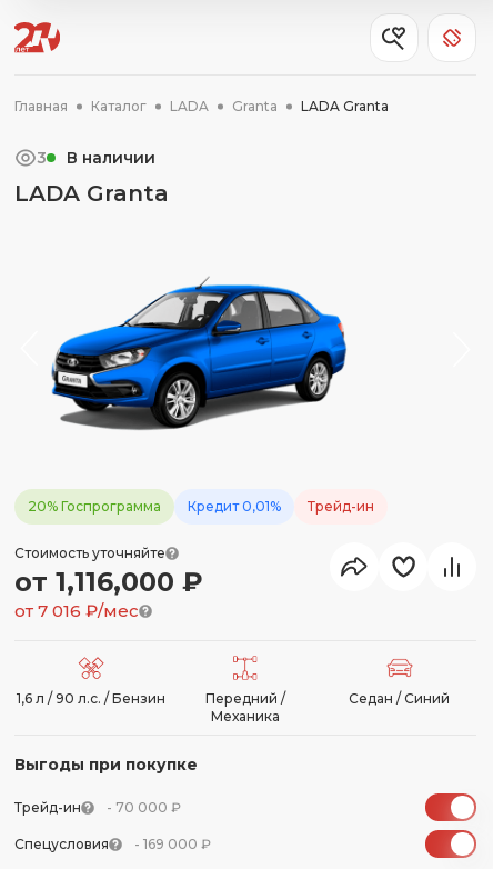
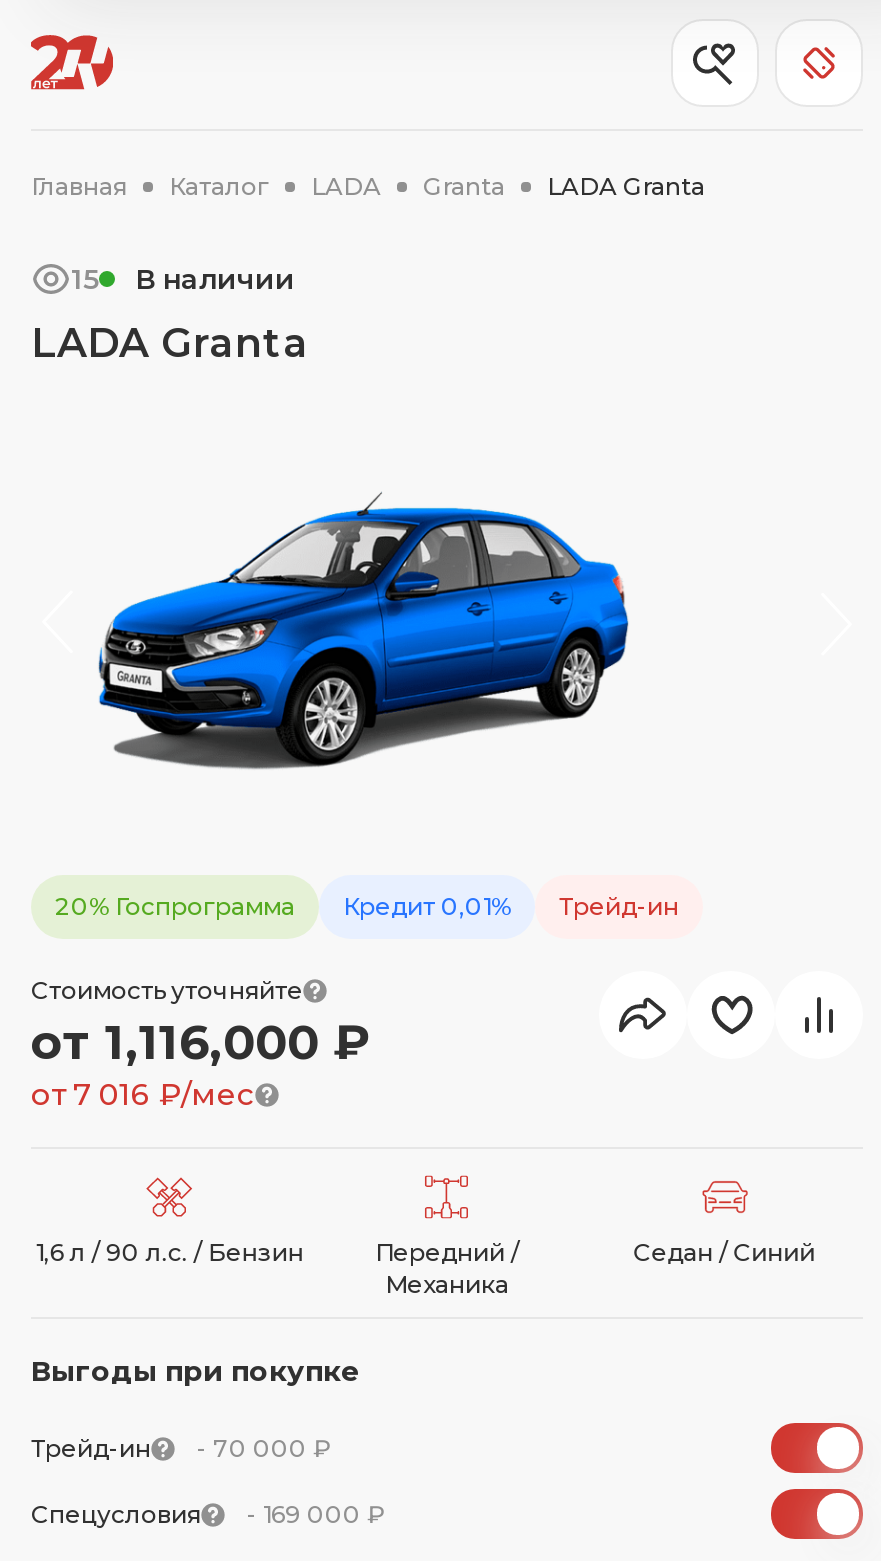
[37,148,155,168] 3 В наличии -> [71,261,295,297] 15 В наличии

